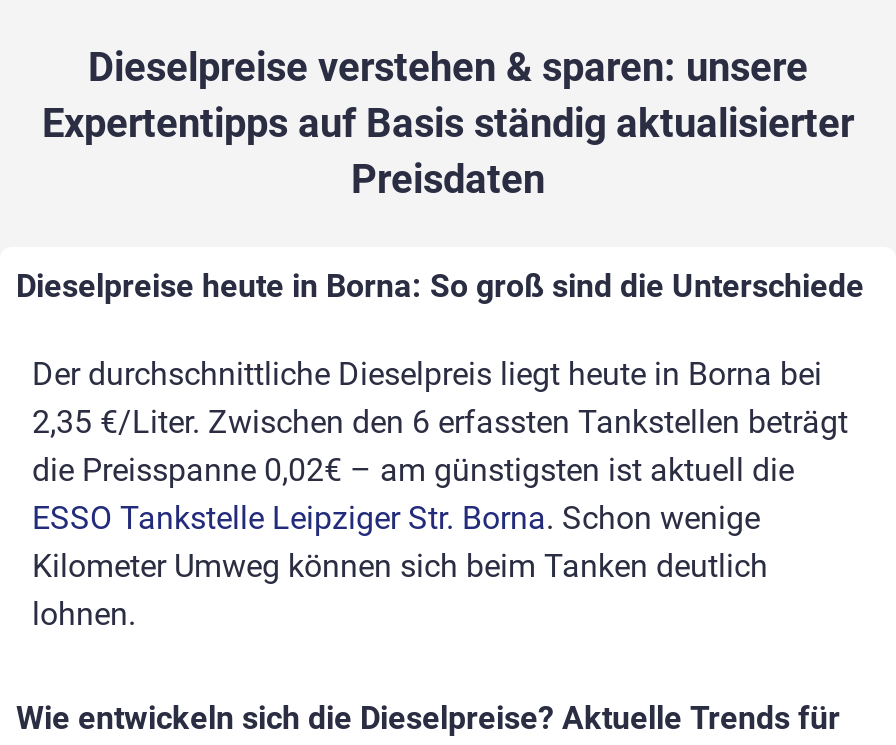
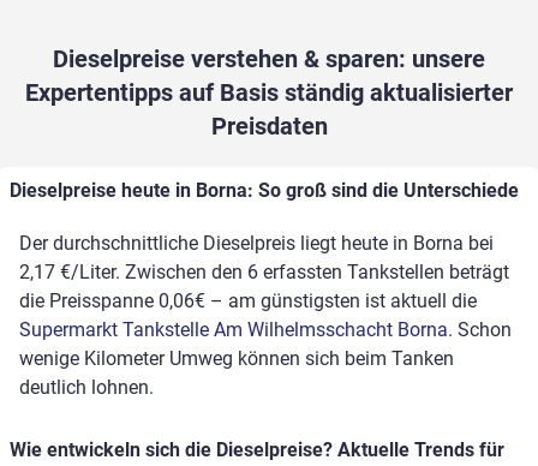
[32,403,848,633] 2,35 €/Liter. Zwischen den 6 erfassten Tankstellen beträgt | die Preisspanne 0,02€ – am günstigsten ist aktuell die | ESSO Tankstelle Leipziger Str. Borna. Schon wenige | Kilometer Umweg können sich beim Tanken deutlich | lohnen. -> [19,261,512,399] 2,17 €/Liter. Zwischen den 6 erfassten Tankstellen beträgt | die Preisspanne 0,06€ – am günstigsten ist aktuell die | Supermarkt Tankstelle Am Wilhelmsschacht Borna. Schon | wenige Kilometer Umweg können sich beim Tanken | deutlich lohnen.

